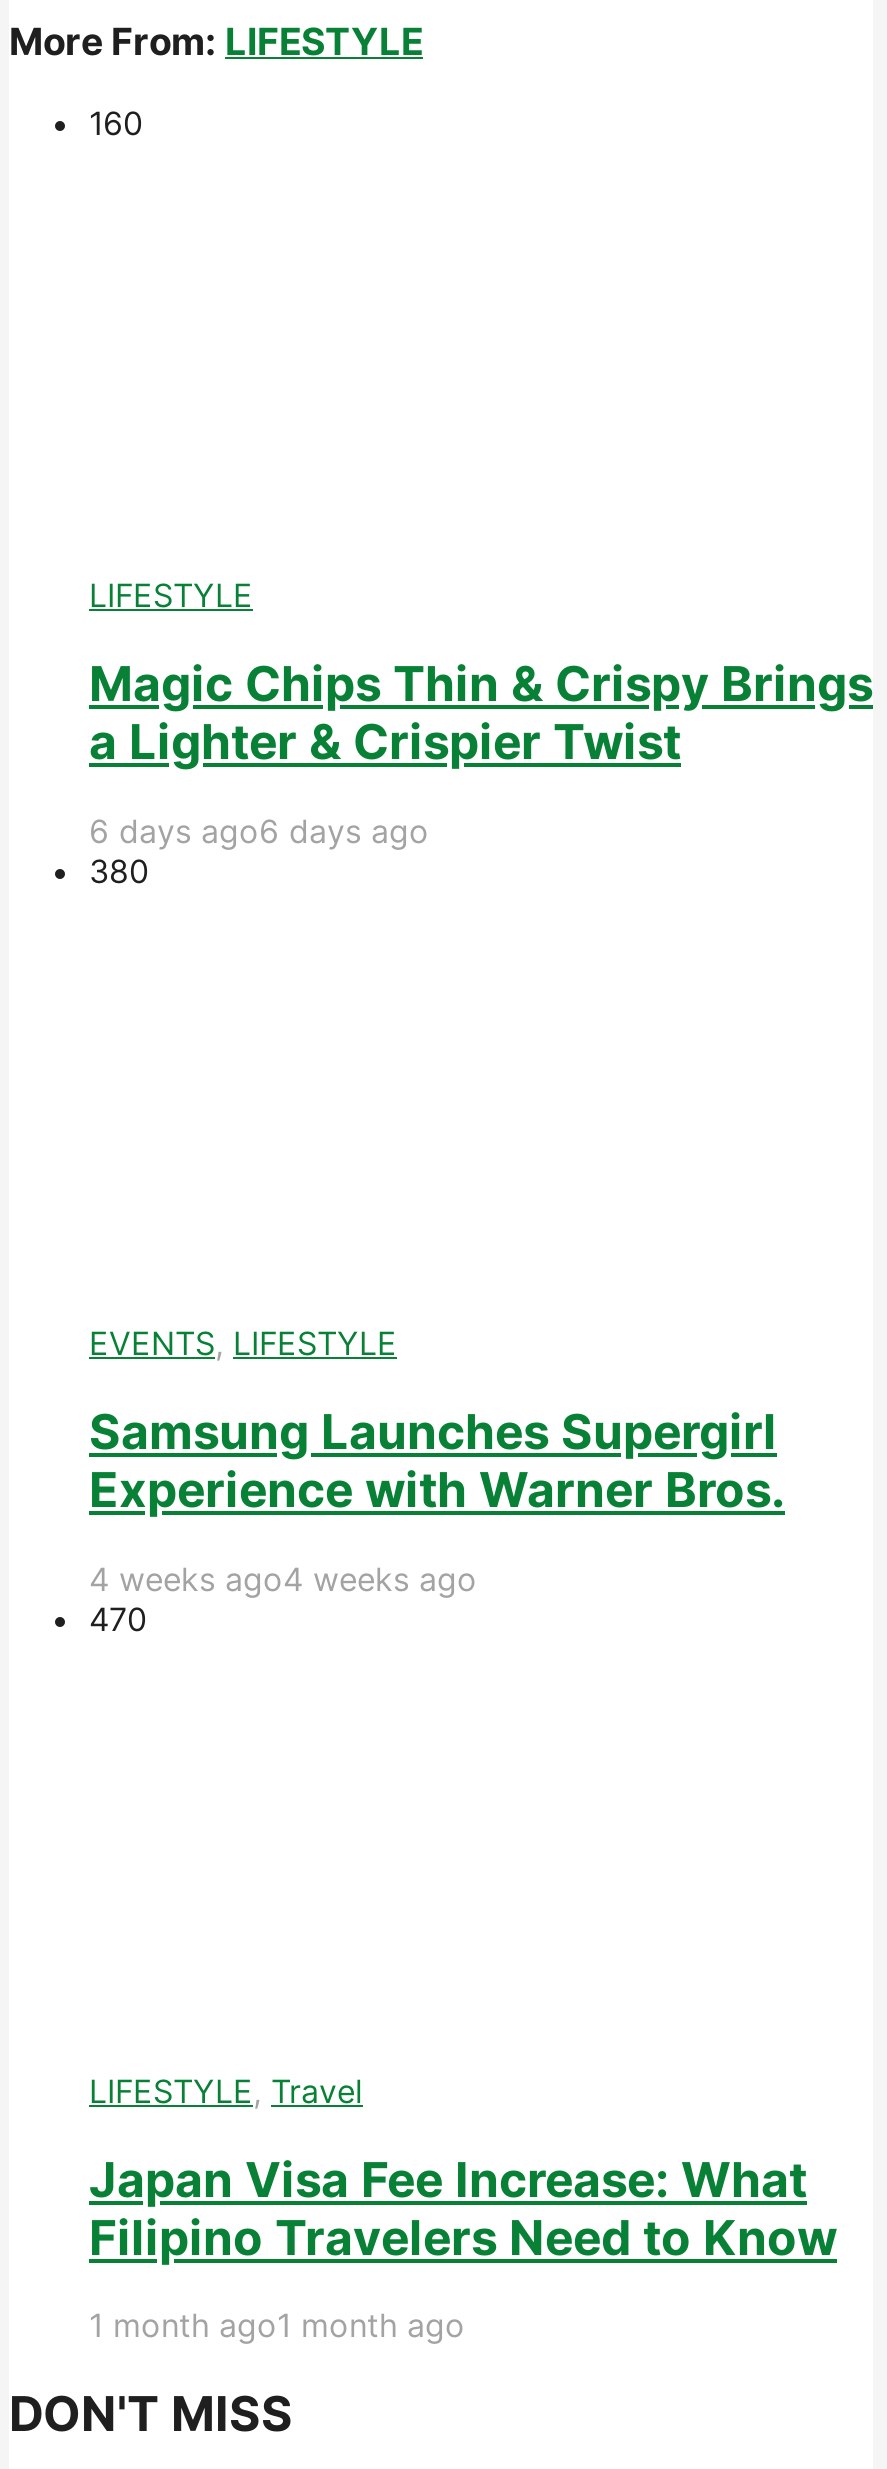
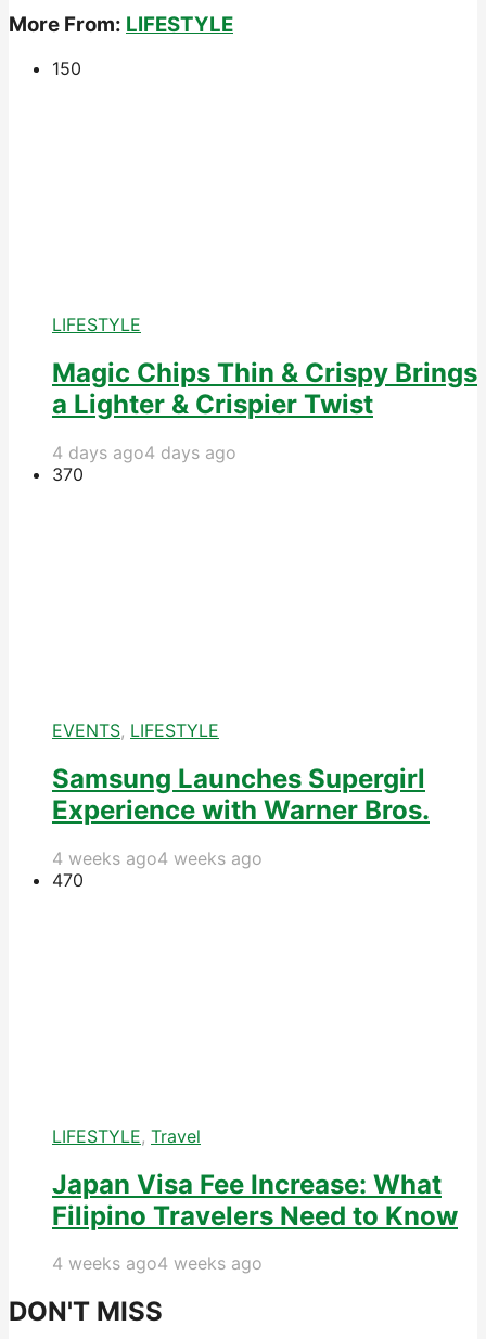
[89,103,143,143] 160 -> [52,58,81,79] 150
[89,811,429,851] 6 days ago6 days ago -> [52,441,236,463] 4 days ago4 days ago
[89,851,149,891] 380 -> [52,463,84,485] 370
[89,2306,465,2346] 1 month ago1 month ago -> [52,1253,263,1274] 4 weeks ago4 weeks ago

